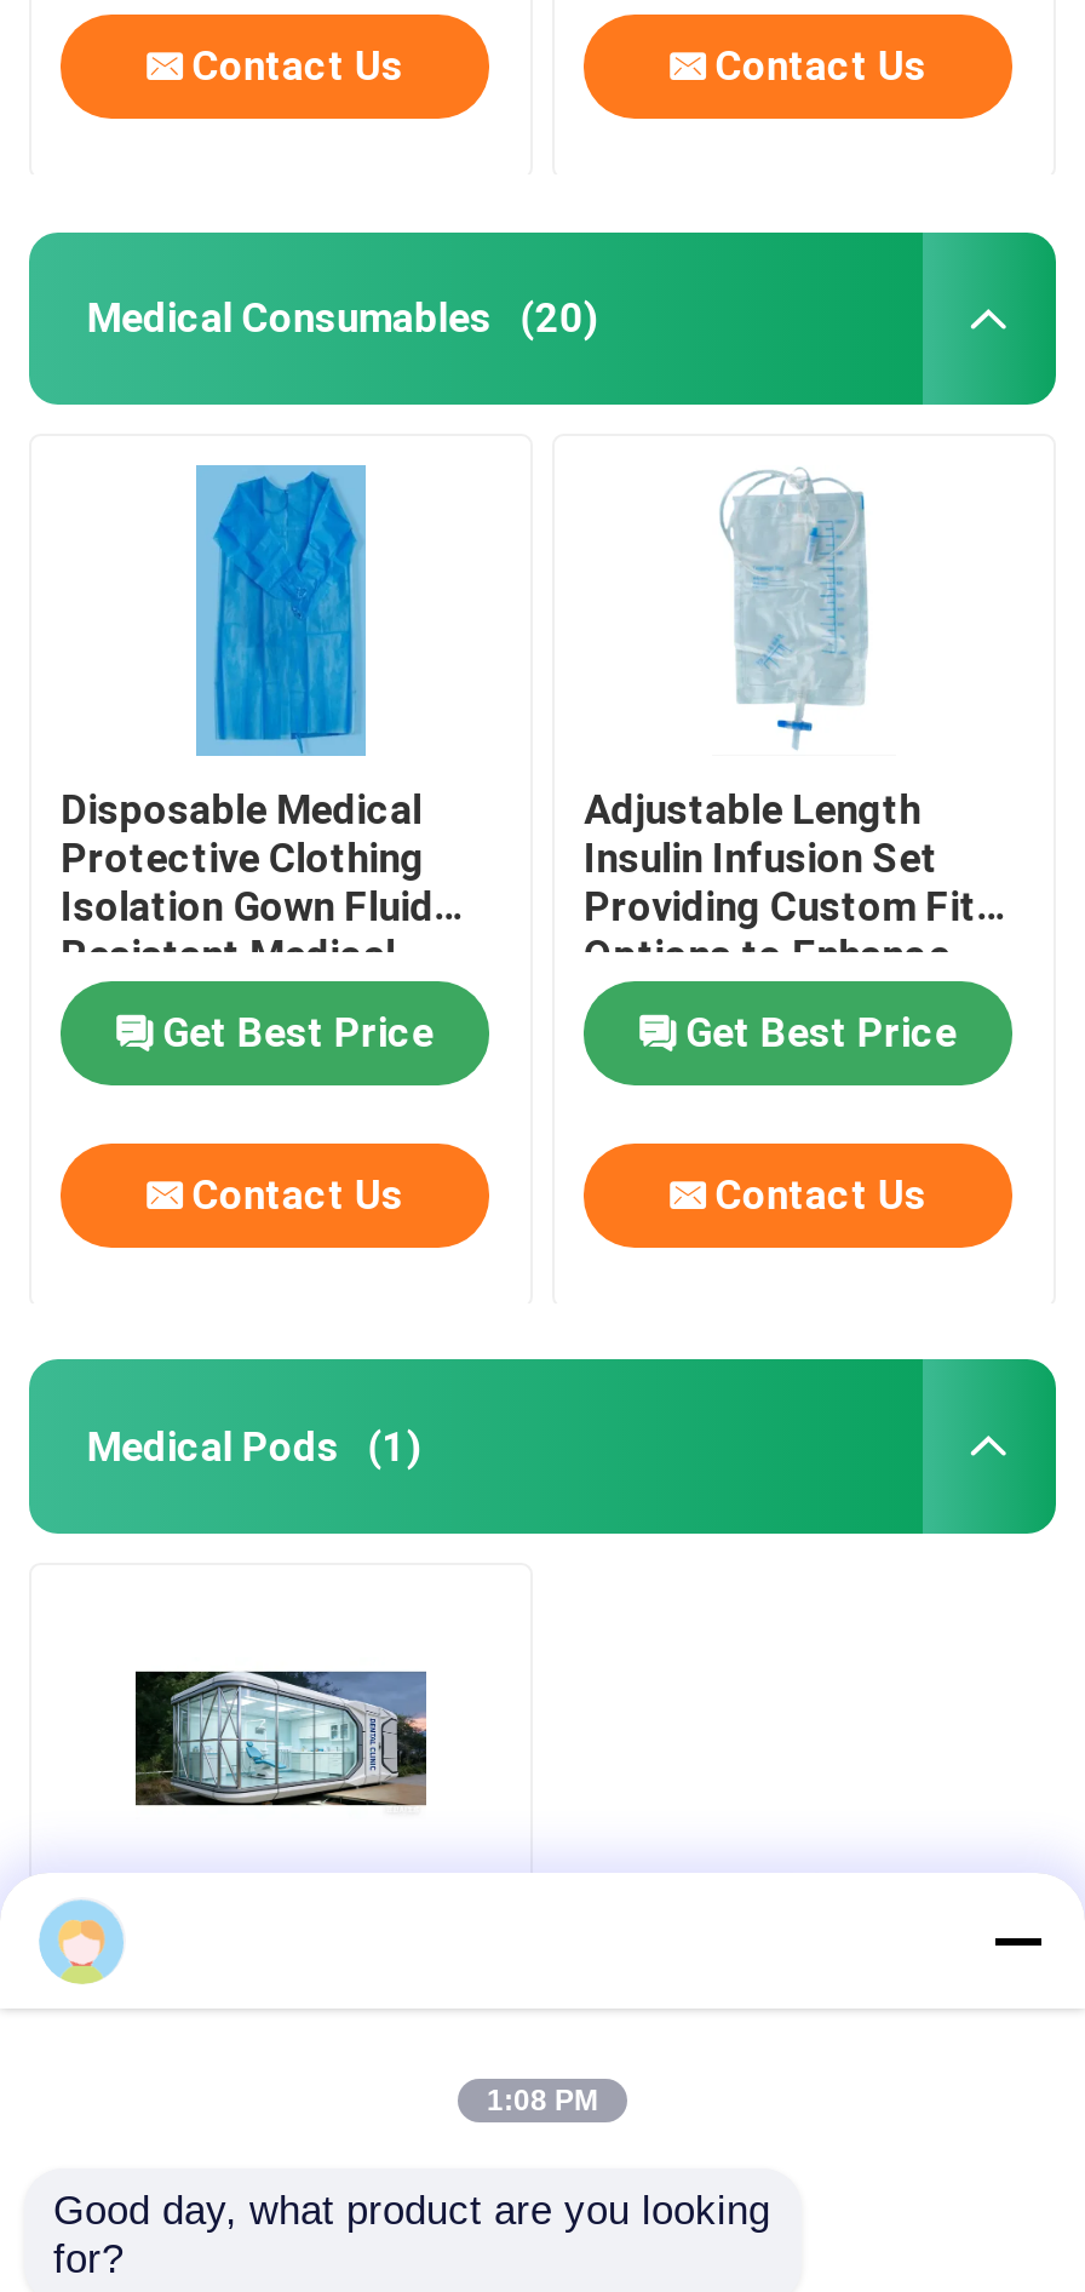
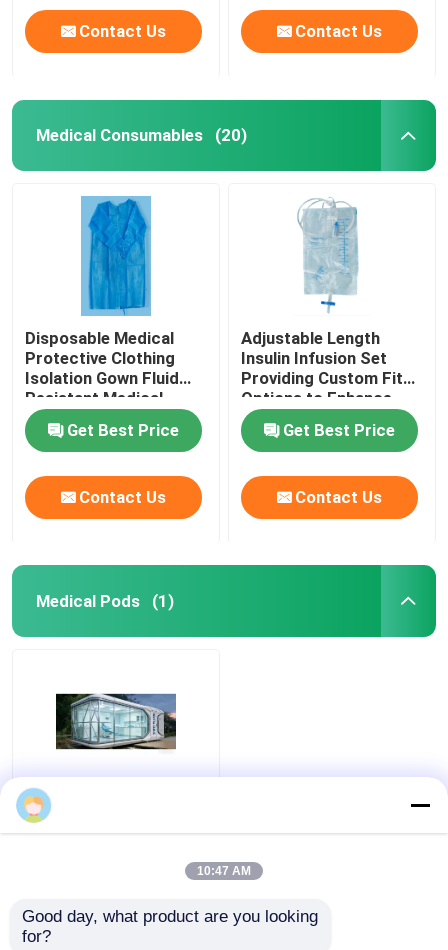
[487,2084,598,2118] 1:08 PM -> [197,864,251,878] 10:47 AM

